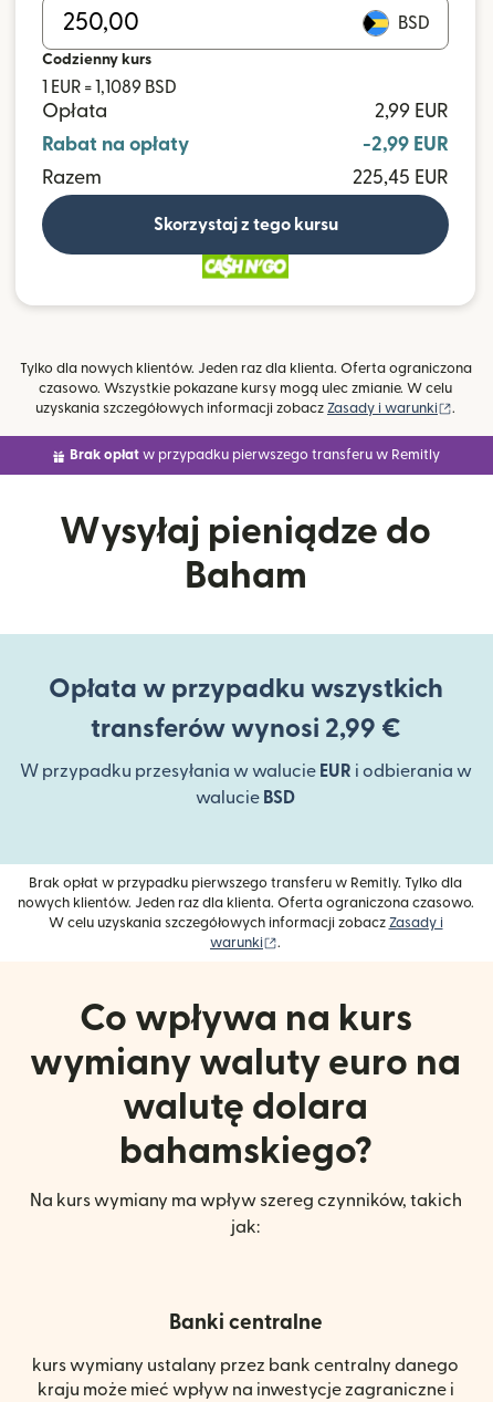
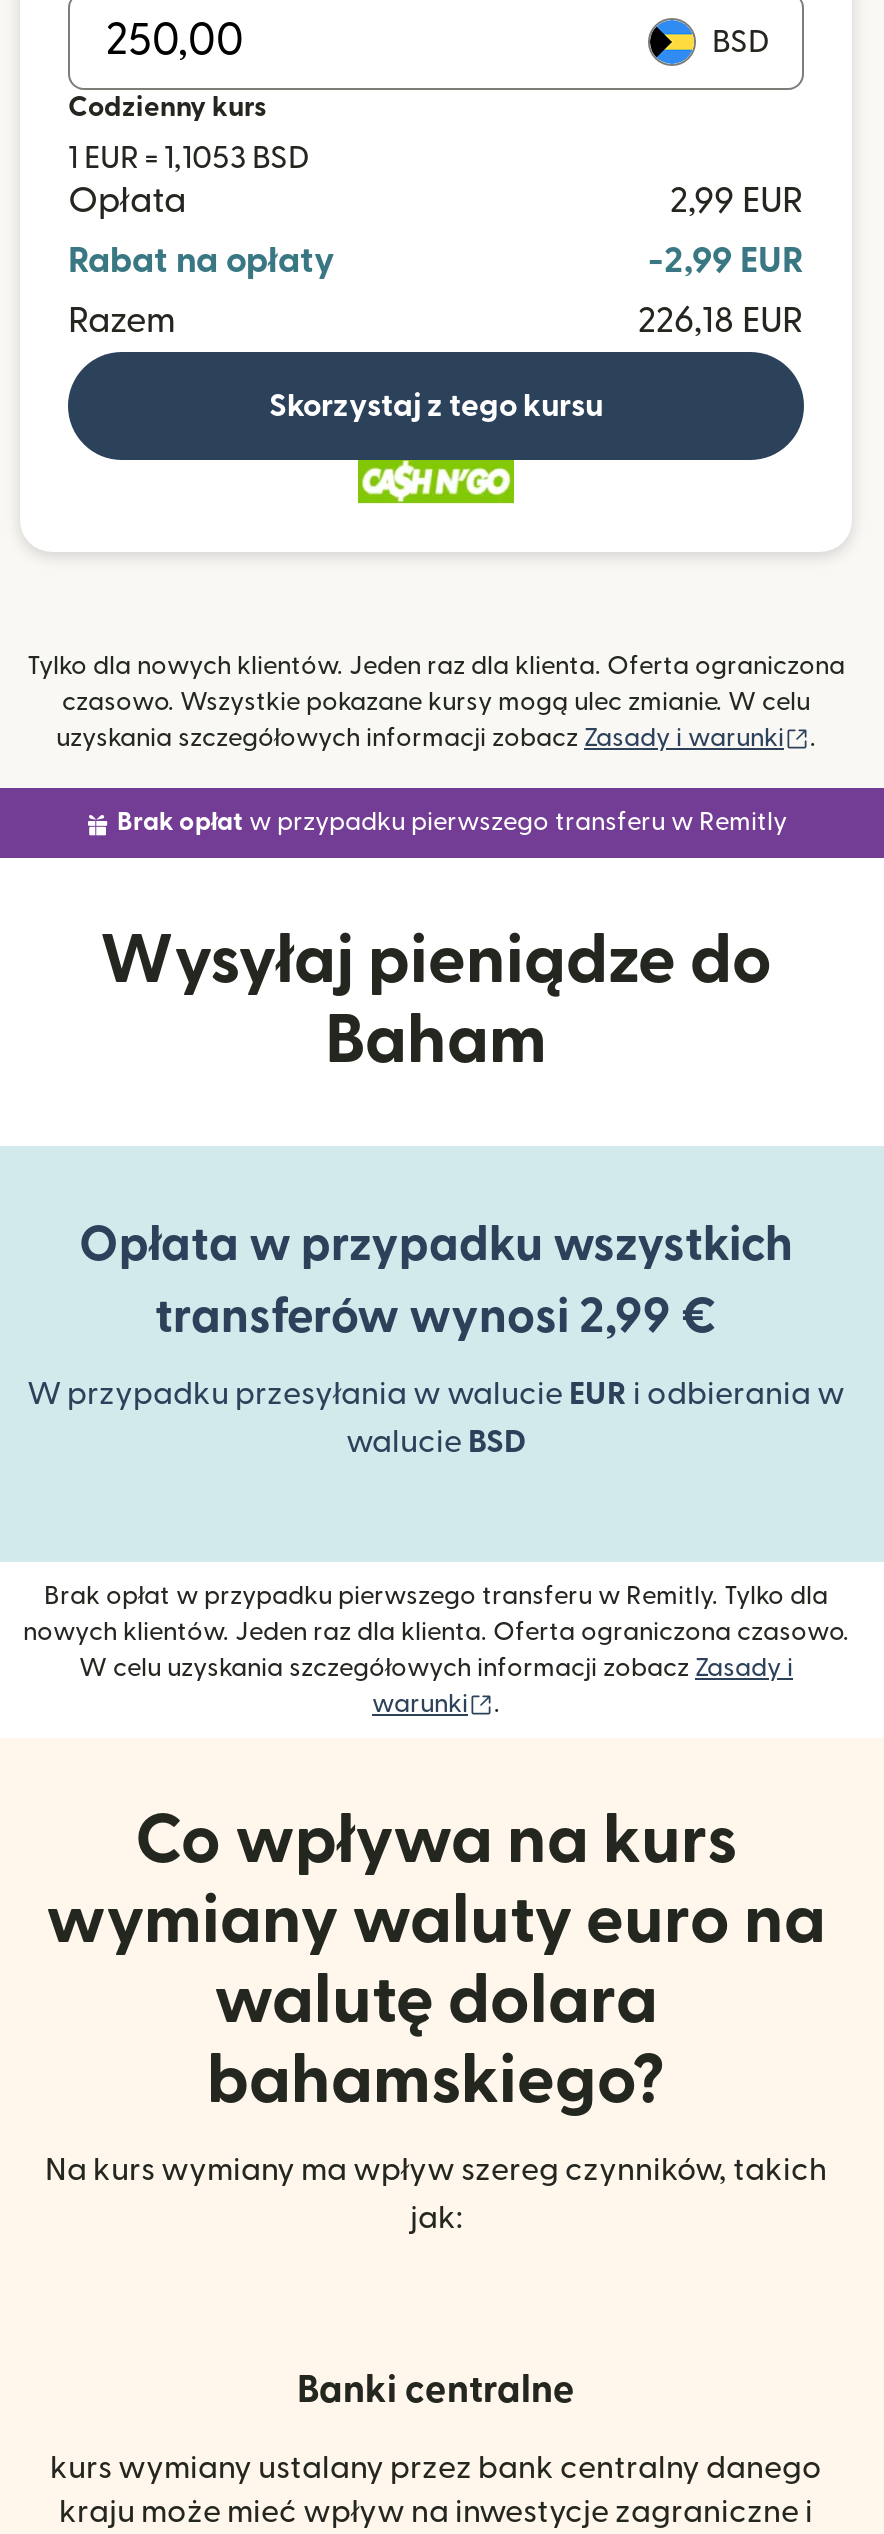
[42,79,177,96] 1 EUR = 1,1089 BSD -> [68,142,310,174] 1 EUR = 1,1053 BSD
[353,168,449,187] 225,45 EUR -> [638,304,804,338] 226,18 EUR

